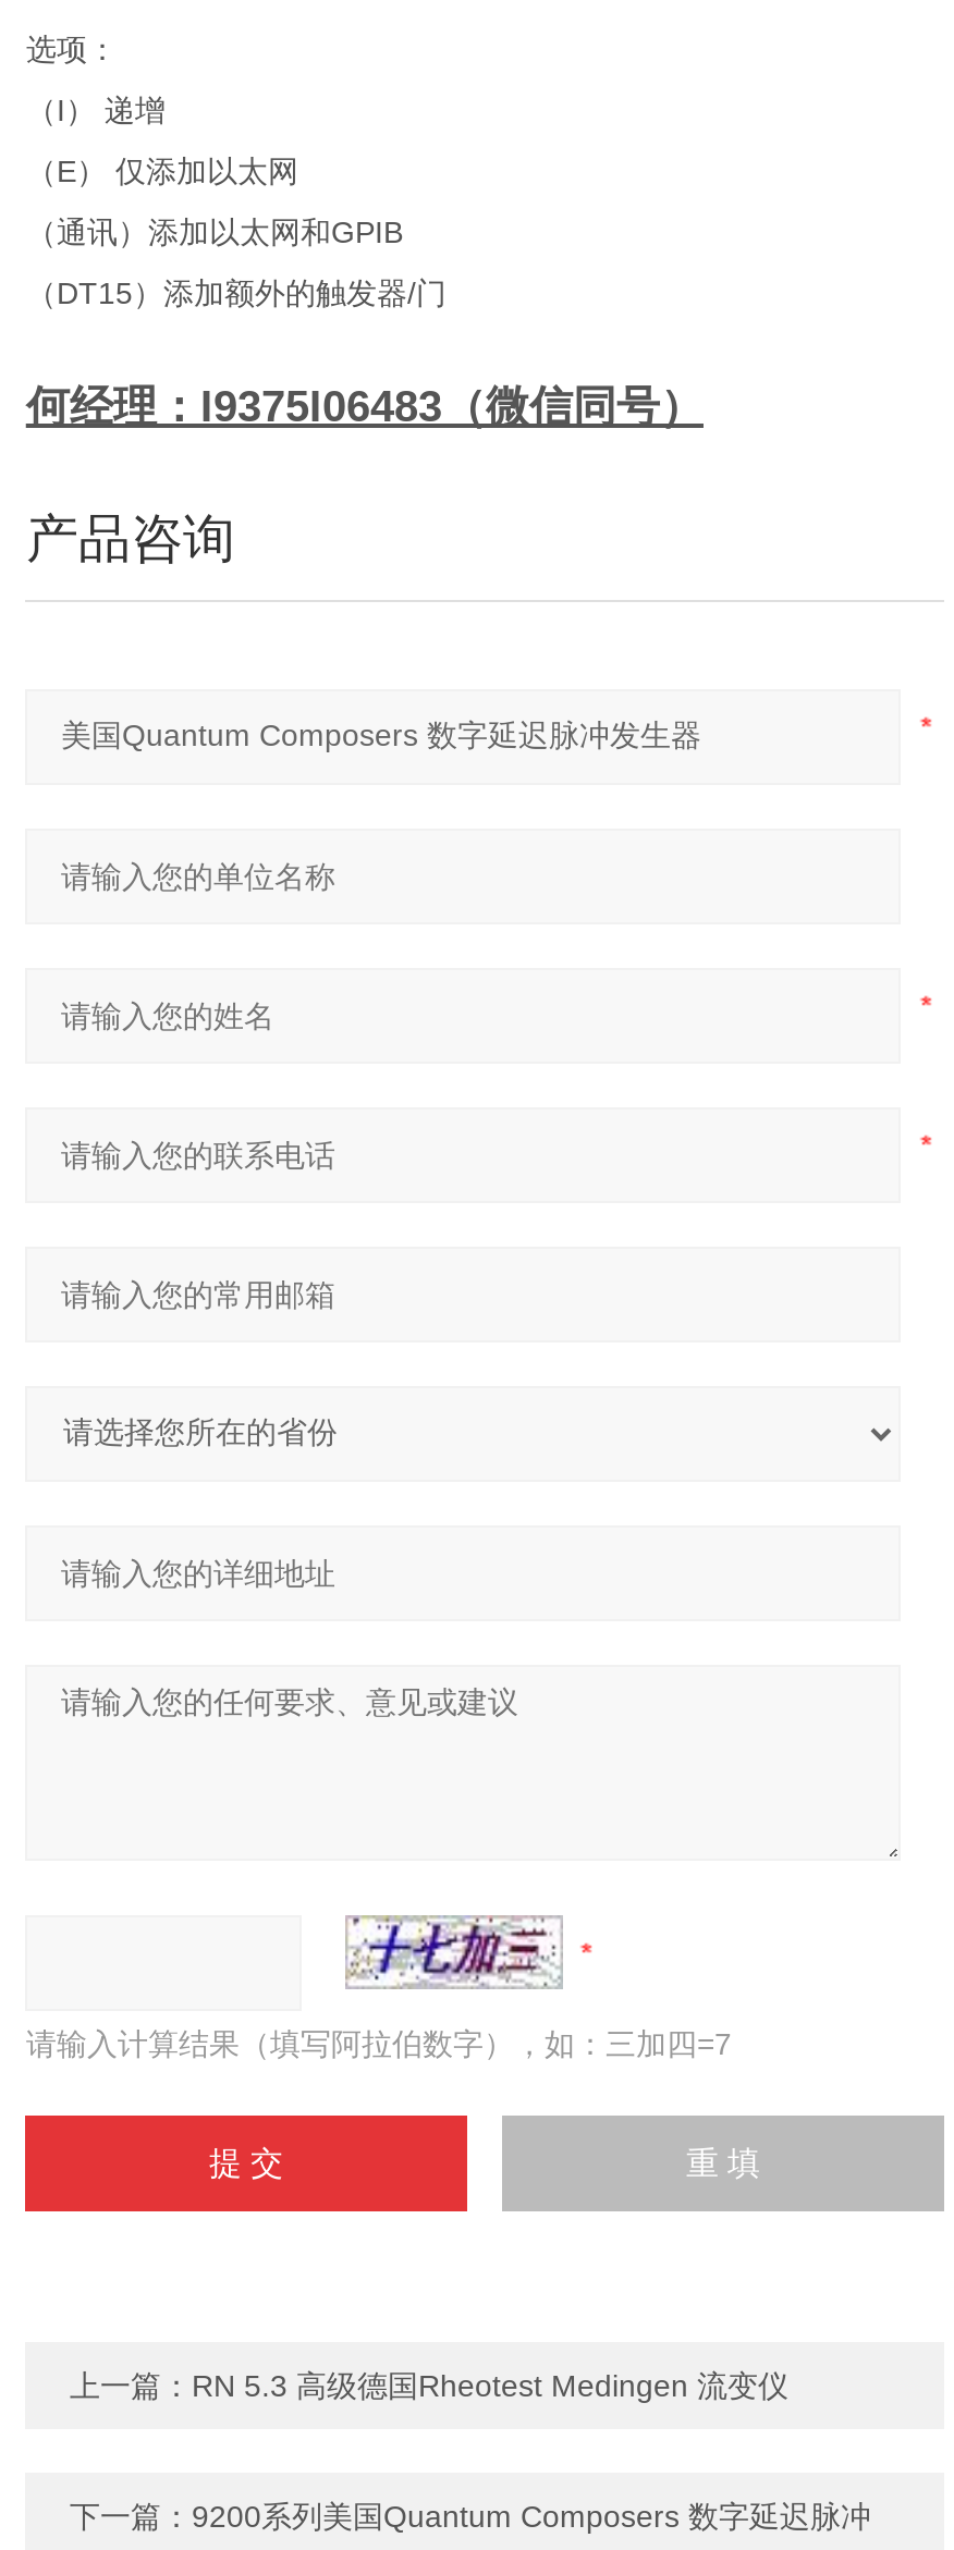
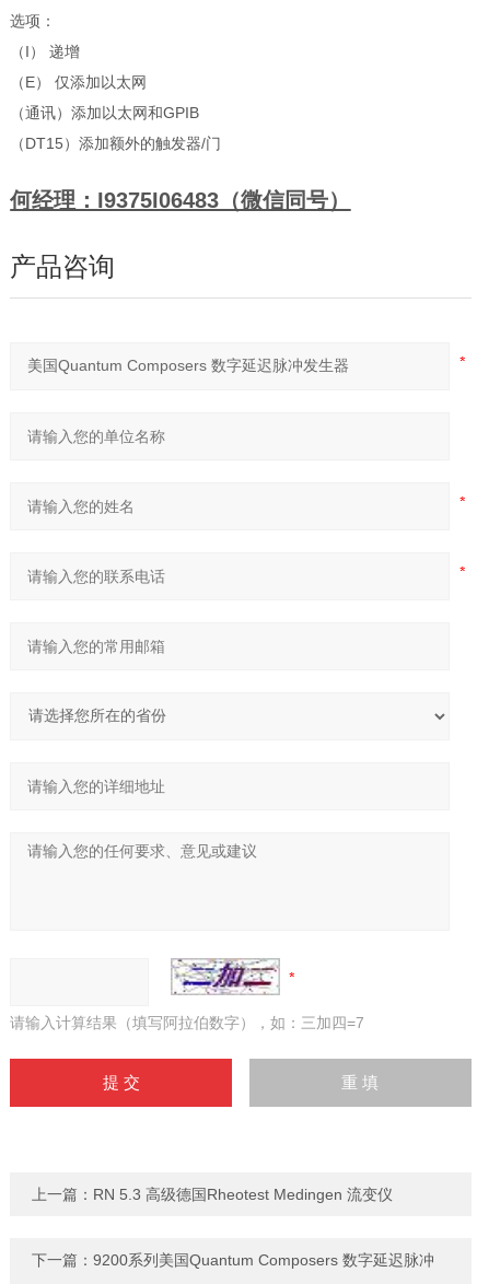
[347,1915,559,1987] [image] -> [172,958,277,994] [image]

